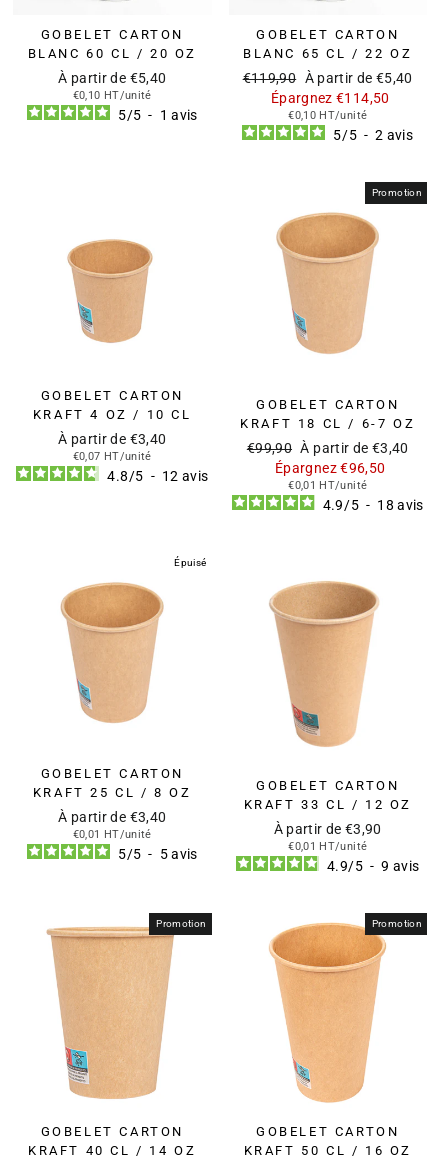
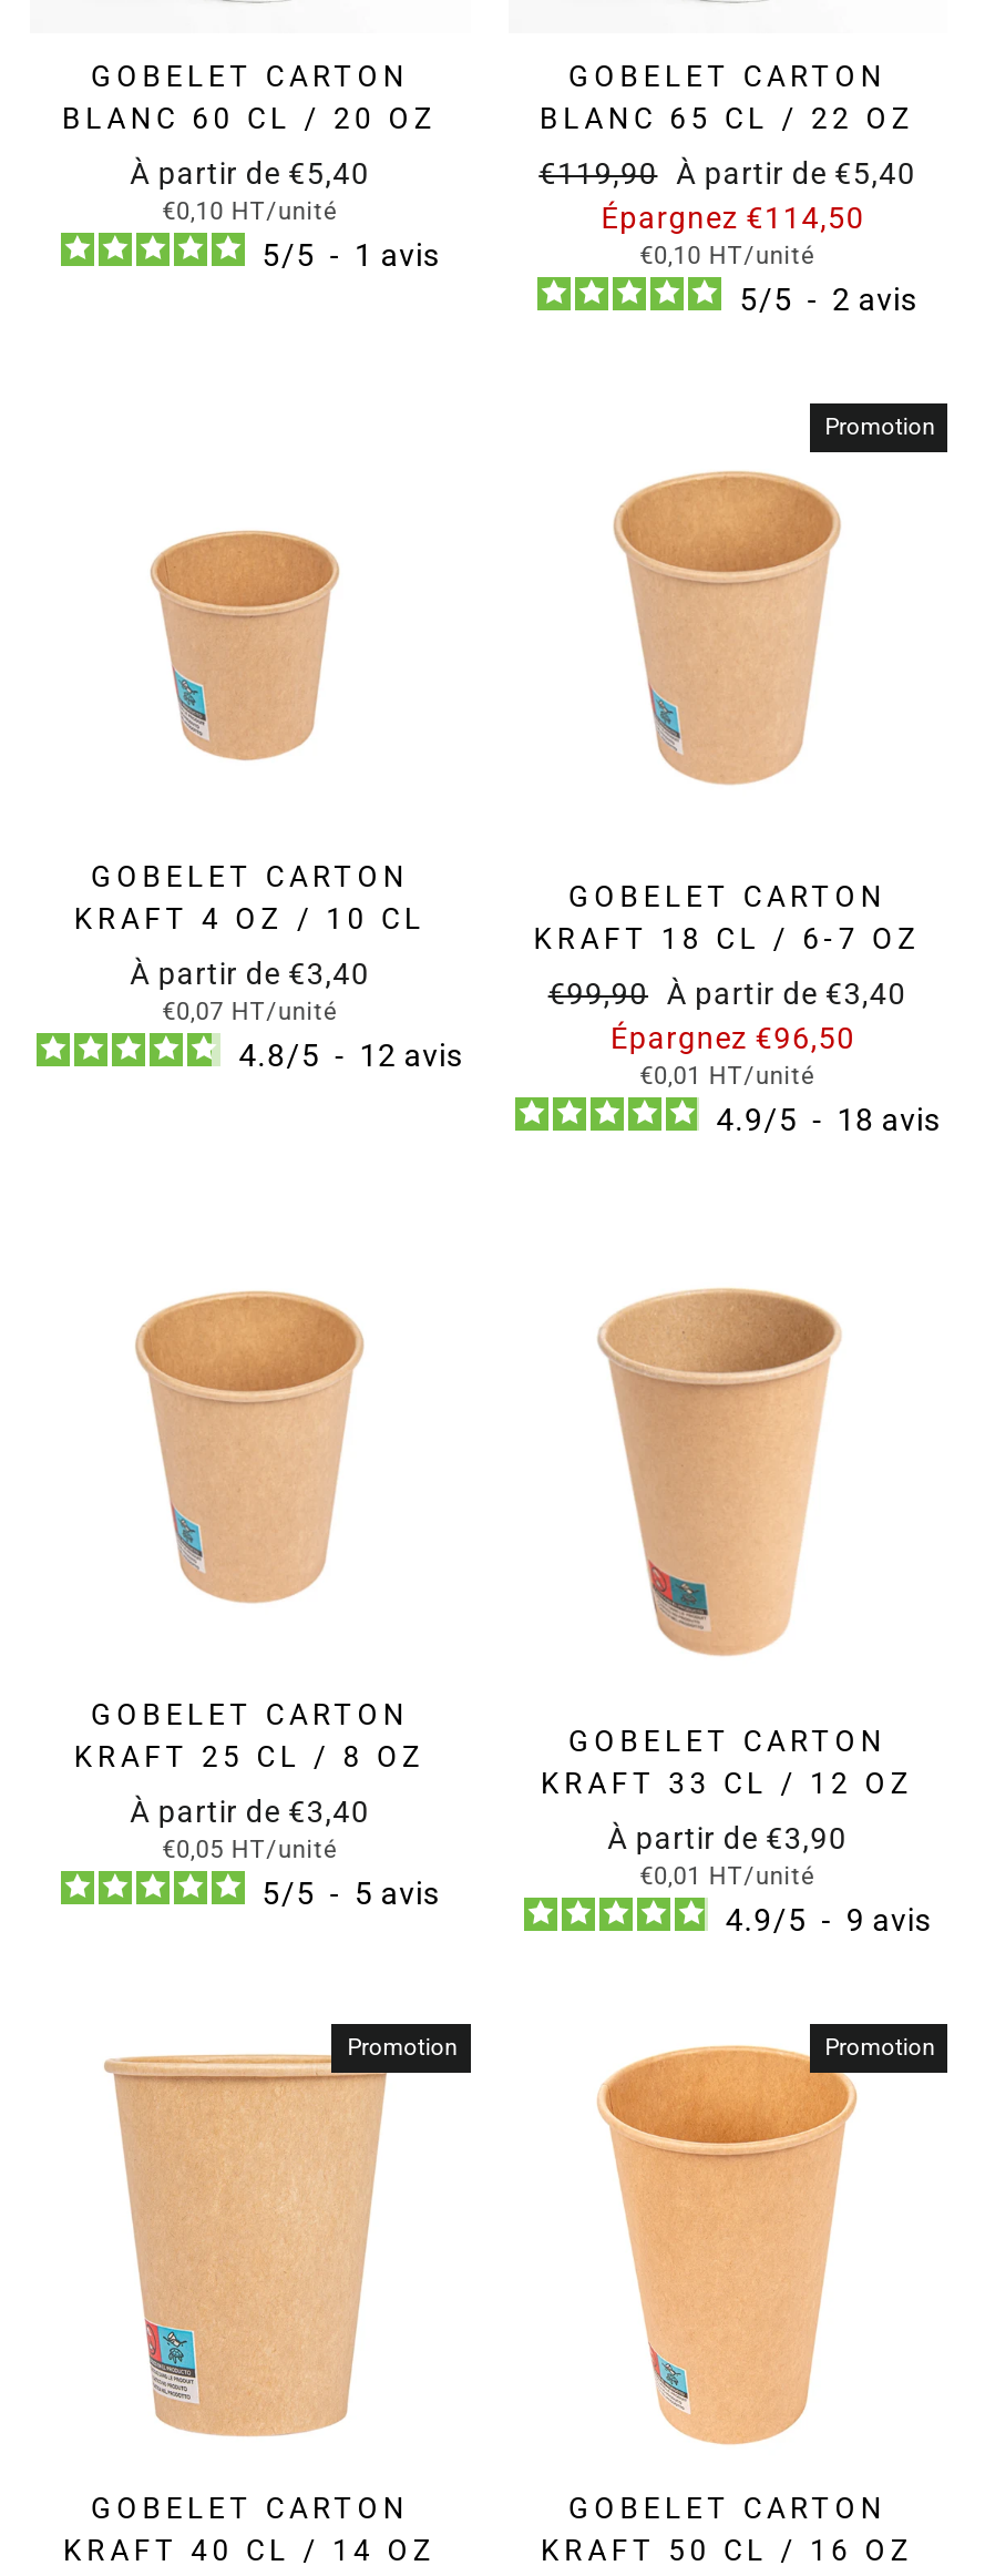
[174,556,206,569] Épuisé -> none
[73,828,152,841] €0,01 HT/unité -> [162,1835,337,1864] €0,05 HT/unité

